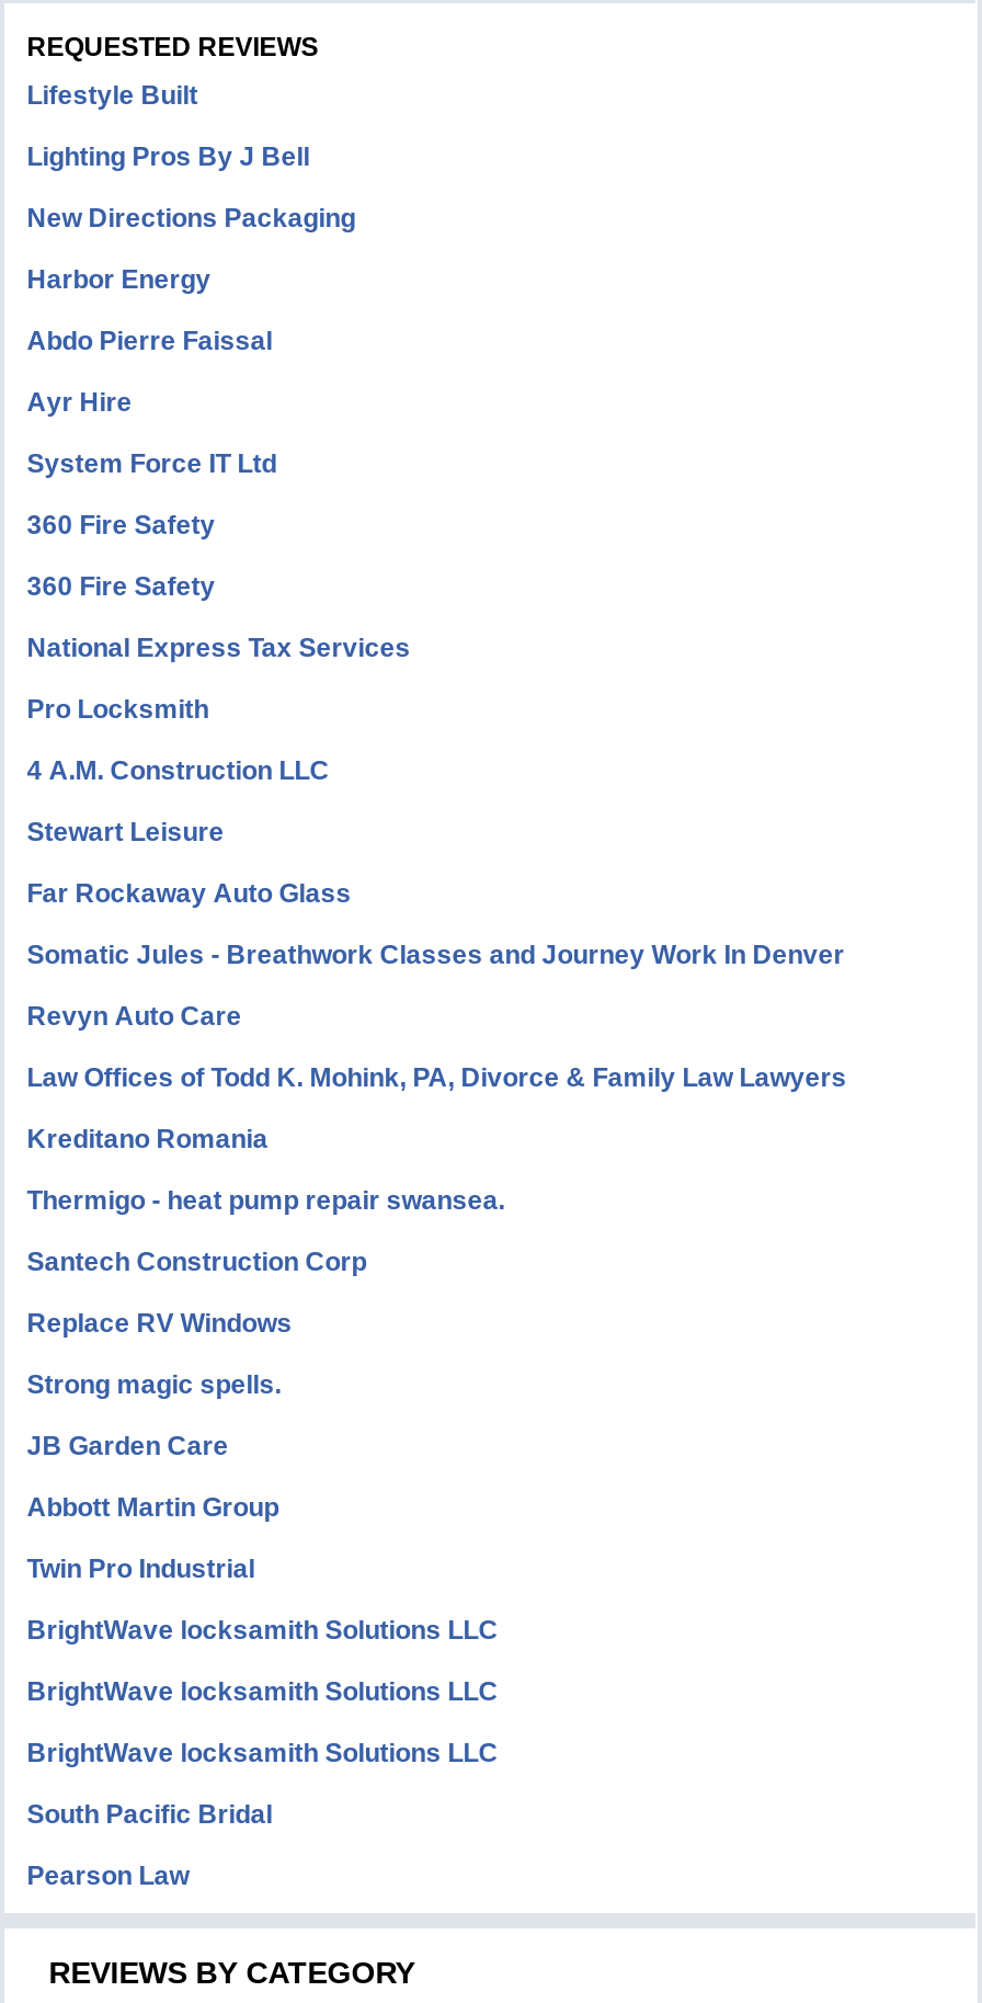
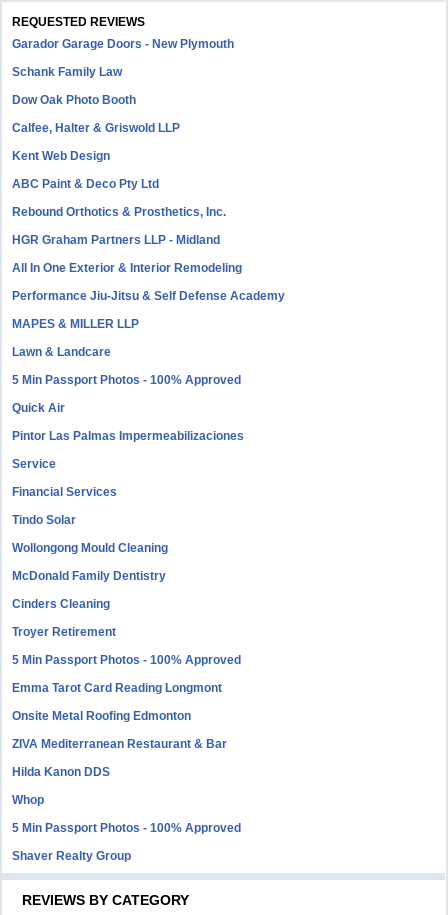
[27,80,198,111] Lifestyle Built -> [12,37,234,51] Garador Garage Doors - New Plymouth
[27,141,310,172] Lighting Pros By J Bell -> [12,65,122,79] Schank Family Law
[27,203,356,234] New Directions Packaging -> [12,93,136,107] Dow Oak Photo Booth
[27,264,211,295] Harbor Energy -> [12,121,180,135] Calfee, Halter & Griswold LLP
[27,326,272,356] Abdo Pierre Faissal -> [12,149,110,163] Kent Web Design
[27,387,132,418] Ayr Hire -> [12,177,159,191] ABC Paint & Deco Pty Ltd
[27,448,277,479] System Force IT Ltd -> [12,205,226,219] Rebound Orthotics & Prosthetics, Inc.
[27,510,215,540] 360 Fire Safety -> [12,233,220,247] HGR Graham Partners LLP - Midland
[27,571,215,602] 360 Fire Safety -> [12,261,242,275] All In One Exterior & Interior Remodeling
[27,633,410,663] National Express Tax Services -> [12,289,285,303] Performance Jiu-Jitsu & Self Defense Academy
[27,694,209,725] Pro Locksmith -> [12,317,139,331] MAPES & MILLER LLP
[27,755,329,786] 4 A.M. Construction LLC -> [12,345,111,359] Lawn & Landcare
[27,817,224,847] Stewart Leisure -> [12,373,241,387] 5 Min Passport Photos - 100% Approved
[27,878,351,909] Far Rockaway Auto Glass -> [12,401,65,415] Quick Air
[27,940,844,970] Somatic Jules - Breathwork Classes and Journey Work In Denver -> [12,429,244,443] Pintor Las Palmas Impermeabilizaciones
[27,1001,242,1032] Revyn Auto Care -> [12,457,56,471] Service
[27,1062,847,1093] Law Offices of Todd K. Mohink, PA, Divorce & Family Law Lawyers -> [12,485,117,499] Financial Services
[27,1124,268,1154] Kreditano Romania -> [12,513,76,527] Tindo Solar
[27,1185,505,1216] Thermigo - heat pump repair swansea. -> [12,541,168,555] Wollongong Mould Cleaning
[27,1247,366,1277] Santech Construction Corp -> [12,569,166,583] McDonald Family Dentistry
[27,1308,292,1339] Replace RV Windows -> [12,597,110,611] Cinders Cleaning
[27,1369,281,1400] Strong magic spells. -> [12,625,116,639] Troyer Retirement
[27,1431,228,1461] JB Garden Care -> [12,653,241,667] 5 Min Passport Photos - 100% Approved
[27,1492,279,1523] Abbott Martin Group -> [12,681,222,695] Emma Tarot Card Reading Longmont
[27,1554,255,1584] Twin Pro Industrial -> [12,709,191,723] Onsite Metal Roofing Edmonton
[27,1615,498,1646] BrightWave locksamith Solutions LLC -> [12,737,227,751] ZIVA Mediterranean Restaurant & Bar
[27,1676,498,1707] BrightWave locksamith Solutions LLC -> [12,765,110,779] Hilda Kanon DDS
[27,1738,498,1768] BrightWave locksamith Solutions LLC -> [12,793,44,807] Whop
[27,1799,272,1830] South Pacific Bridal -> [12,821,241,835] 5 Min Passport Photos - 100% Approved
[27,1860,189,1891] Pearson Law -> [12,849,131,863] Shaver Realty Group

